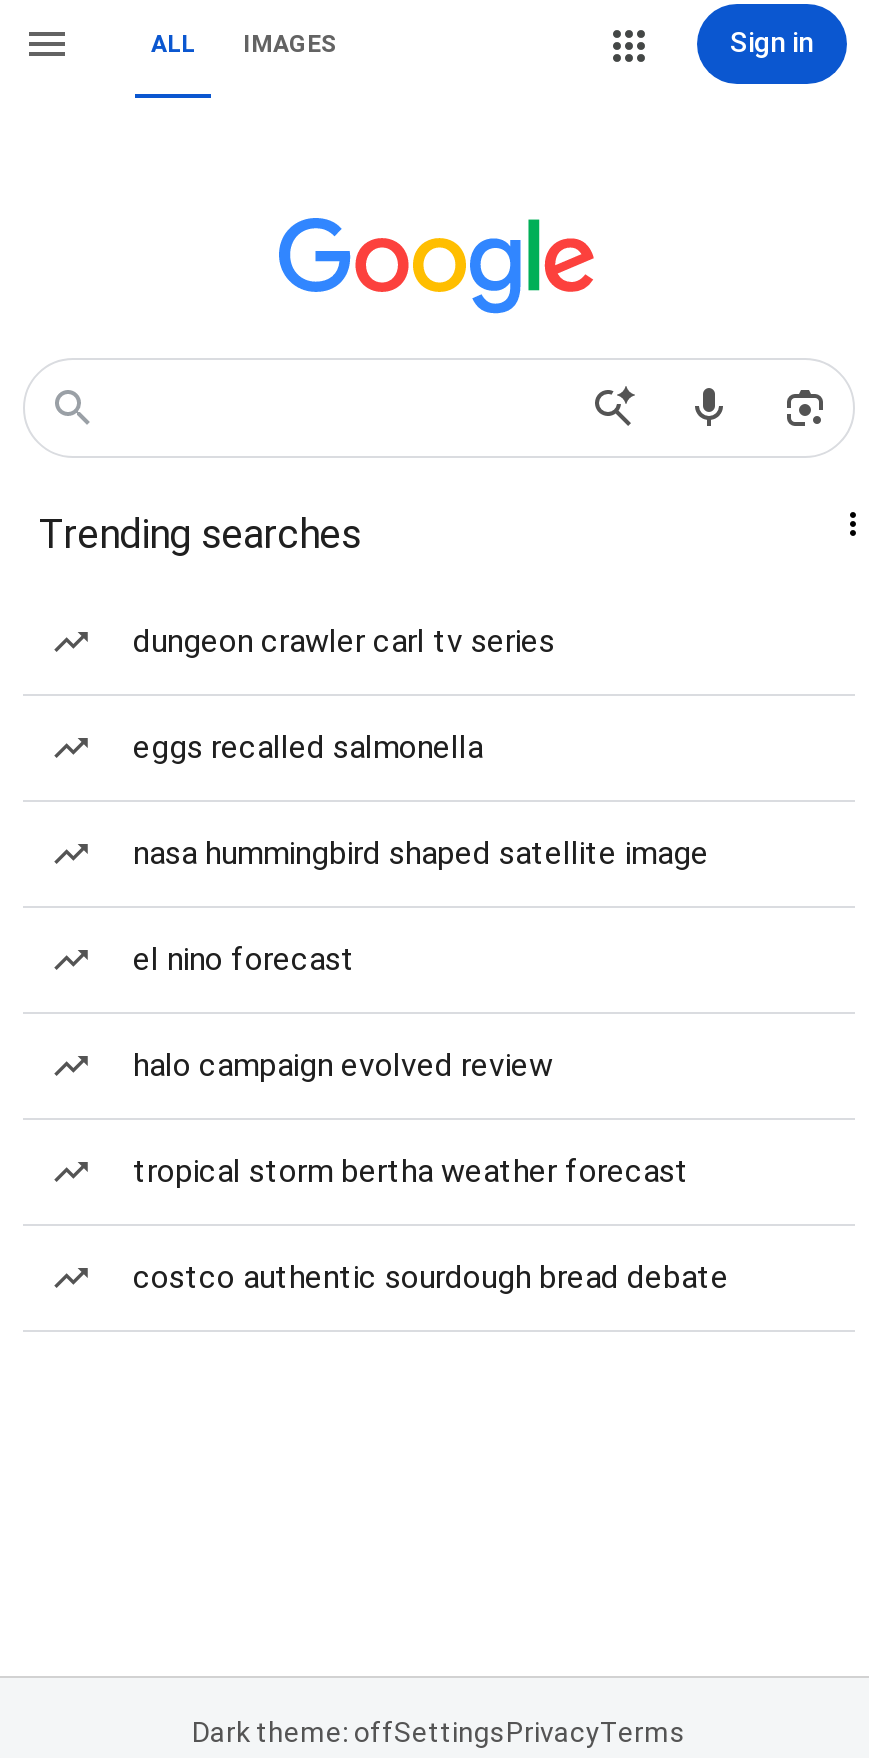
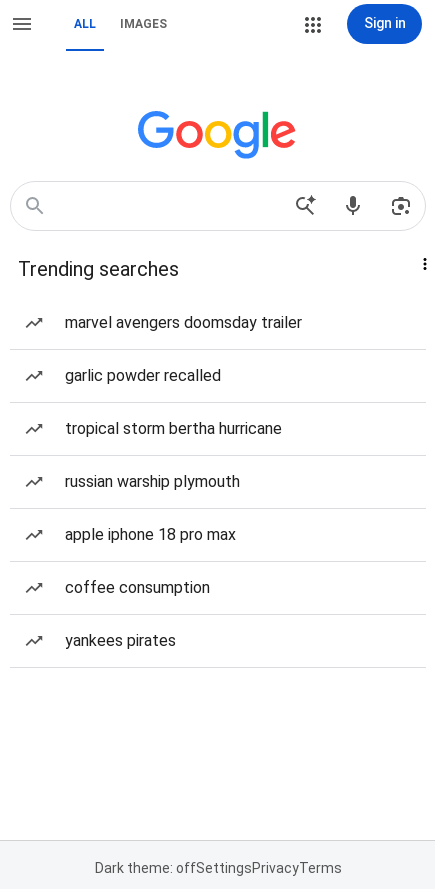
[133,622,555,660] dungeon crawler carl tv series -> [65,313,302,332] marvel avengers doomsday trailer
[133,728,483,766] eggs recalled salmonella -> [65,366,221,385] garlic powder recalled
[133,834,709,872] nasa hummingbird shaped satellite image -> [65,419,282,438] tropical storm bertha hurricane
[133,940,355,978] el nino forecast -> [65,472,240,491] russian warship plymouth
[133,1046,553,1084] halo campaign evolved review -> [65,525,236,544] apple iphone 18 pro max
[133,1152,689,1190] tropical storm bertha weather forecast -> [65,578,210,597] coffee consumption
[133,1258,729,1296] costco authentic sourdough bread debate -> [65,631,176,650] yankees pirates

